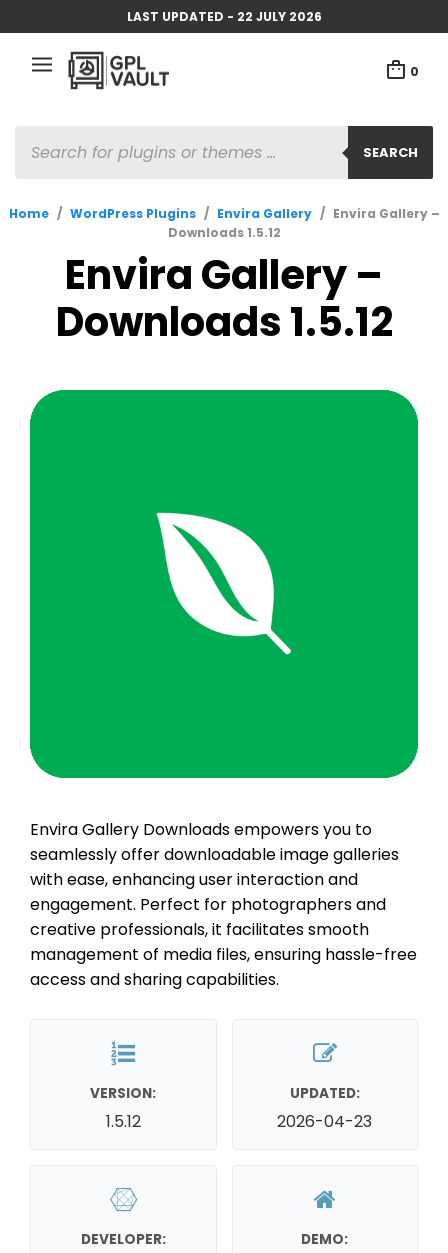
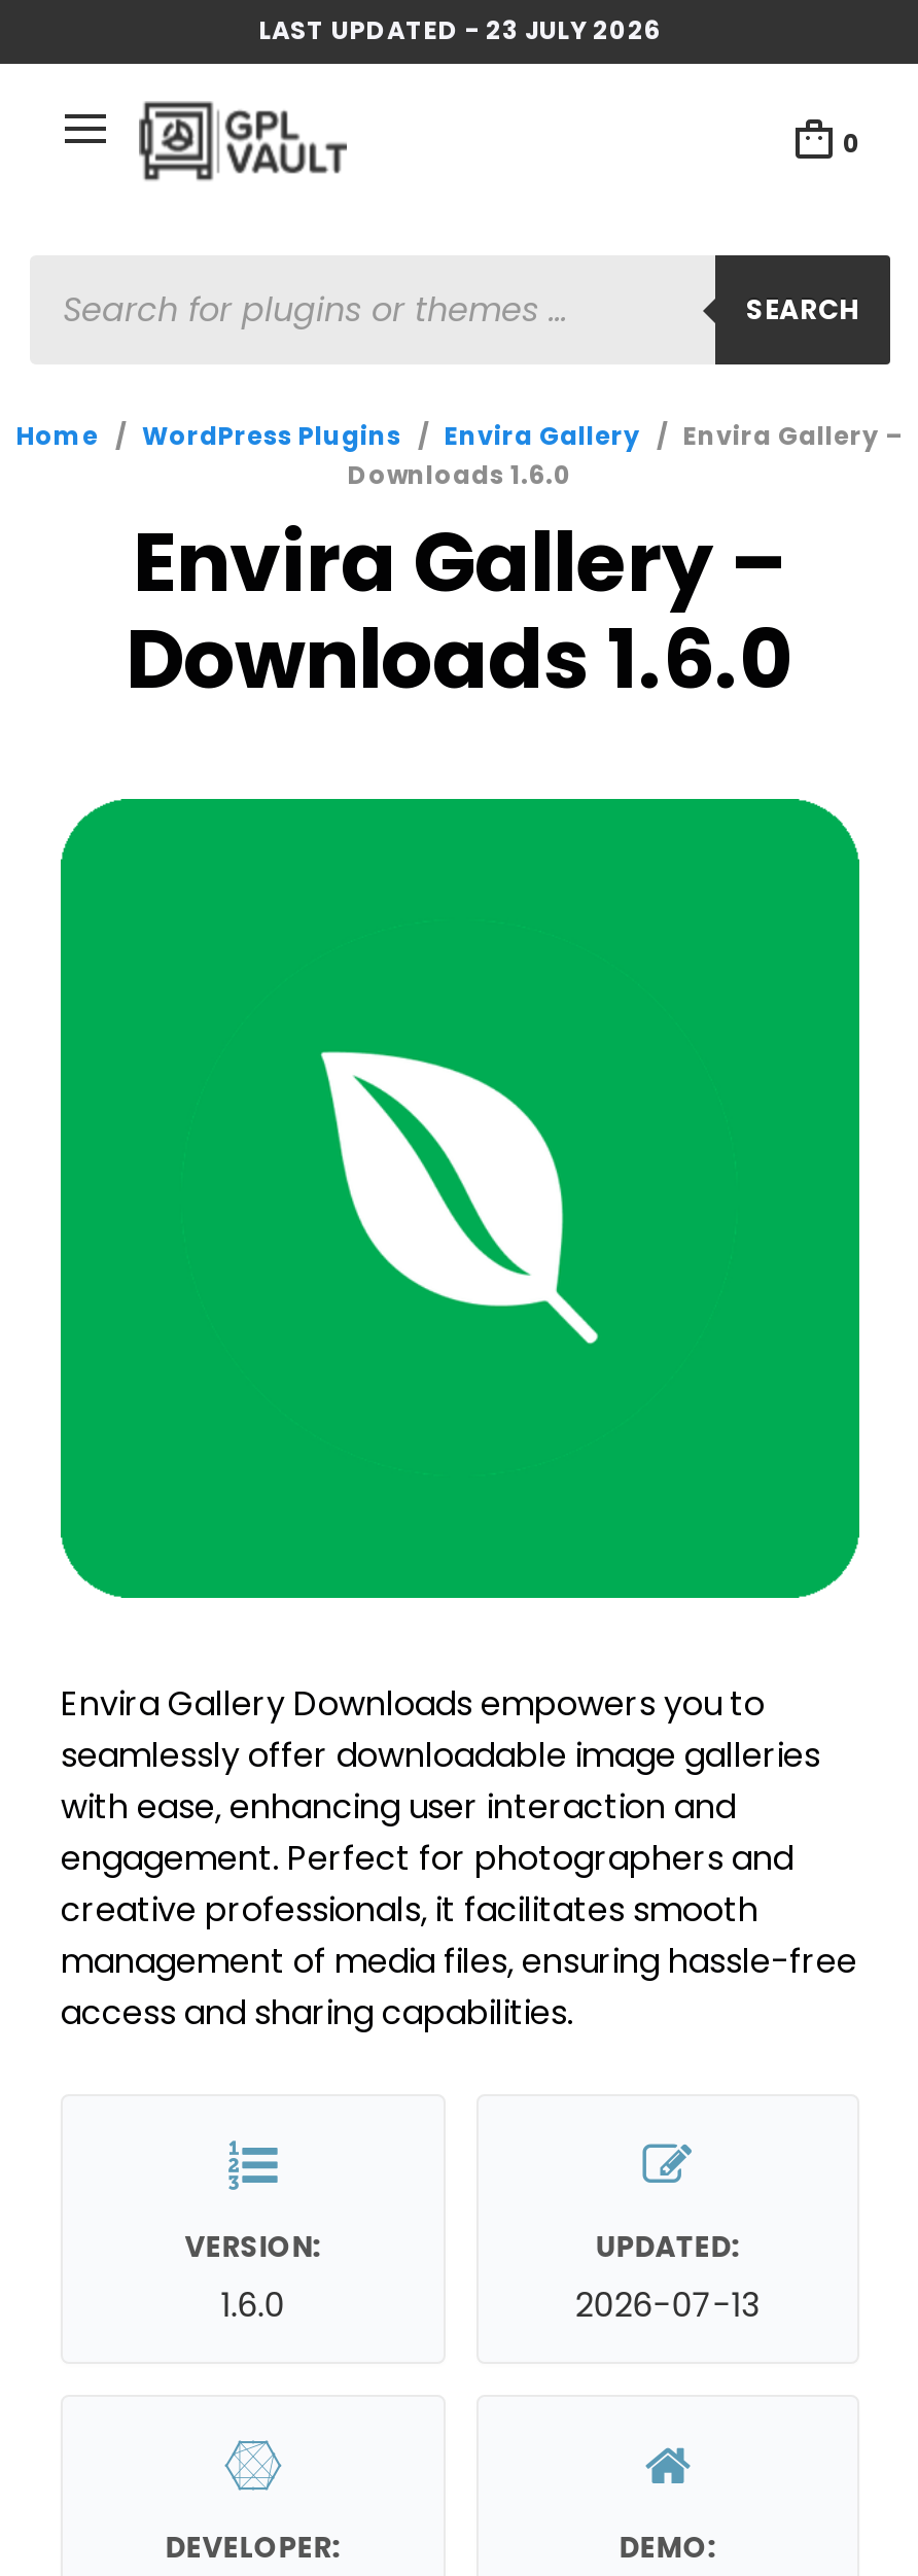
[126,7,321,24] LAST UPDATED - 22 JULY 2026 -> [259,11,661,46] LAST UPDATED - 23 JULY 2026
[167,224,280,241] Downloads 1.5.12 -> [348,457,572,492] Downloads 1.6.0
[55,294,392,350] Downloads 1.5.12 -> [126,601,795,717] Downloads 1.6.0
[106,1110,141,1133] 1.5.12 -> [221,2281,285,2328] 1.6.0
[277,1110,372,1133] 2026-04-23 -> [575,2281,760,2328] 2026-07-13

